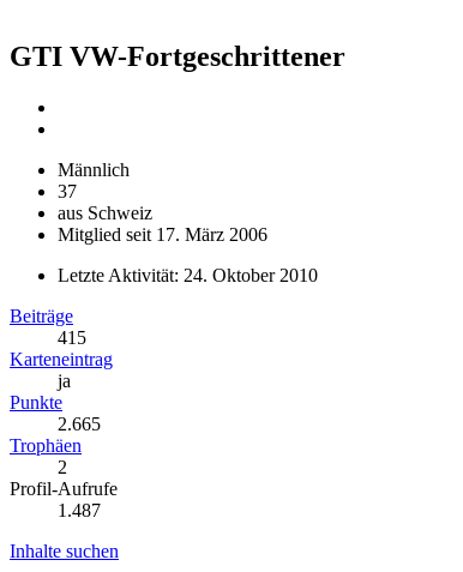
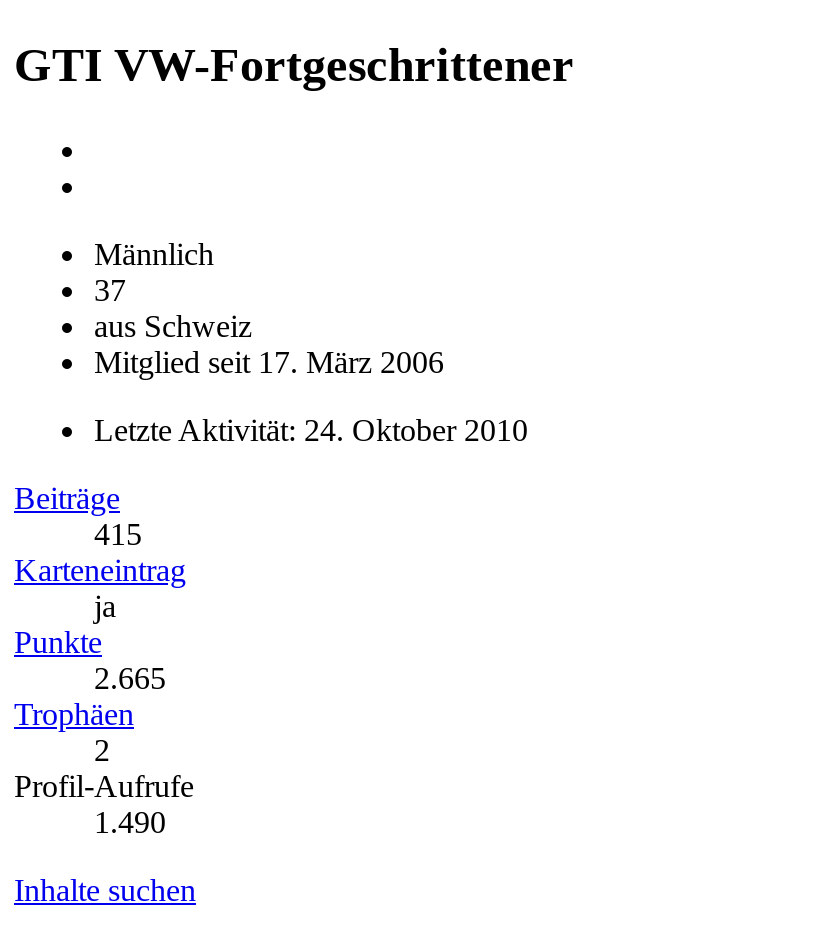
[58,500,101,520] 1.487 -> [94,805,166,839] 1.490

